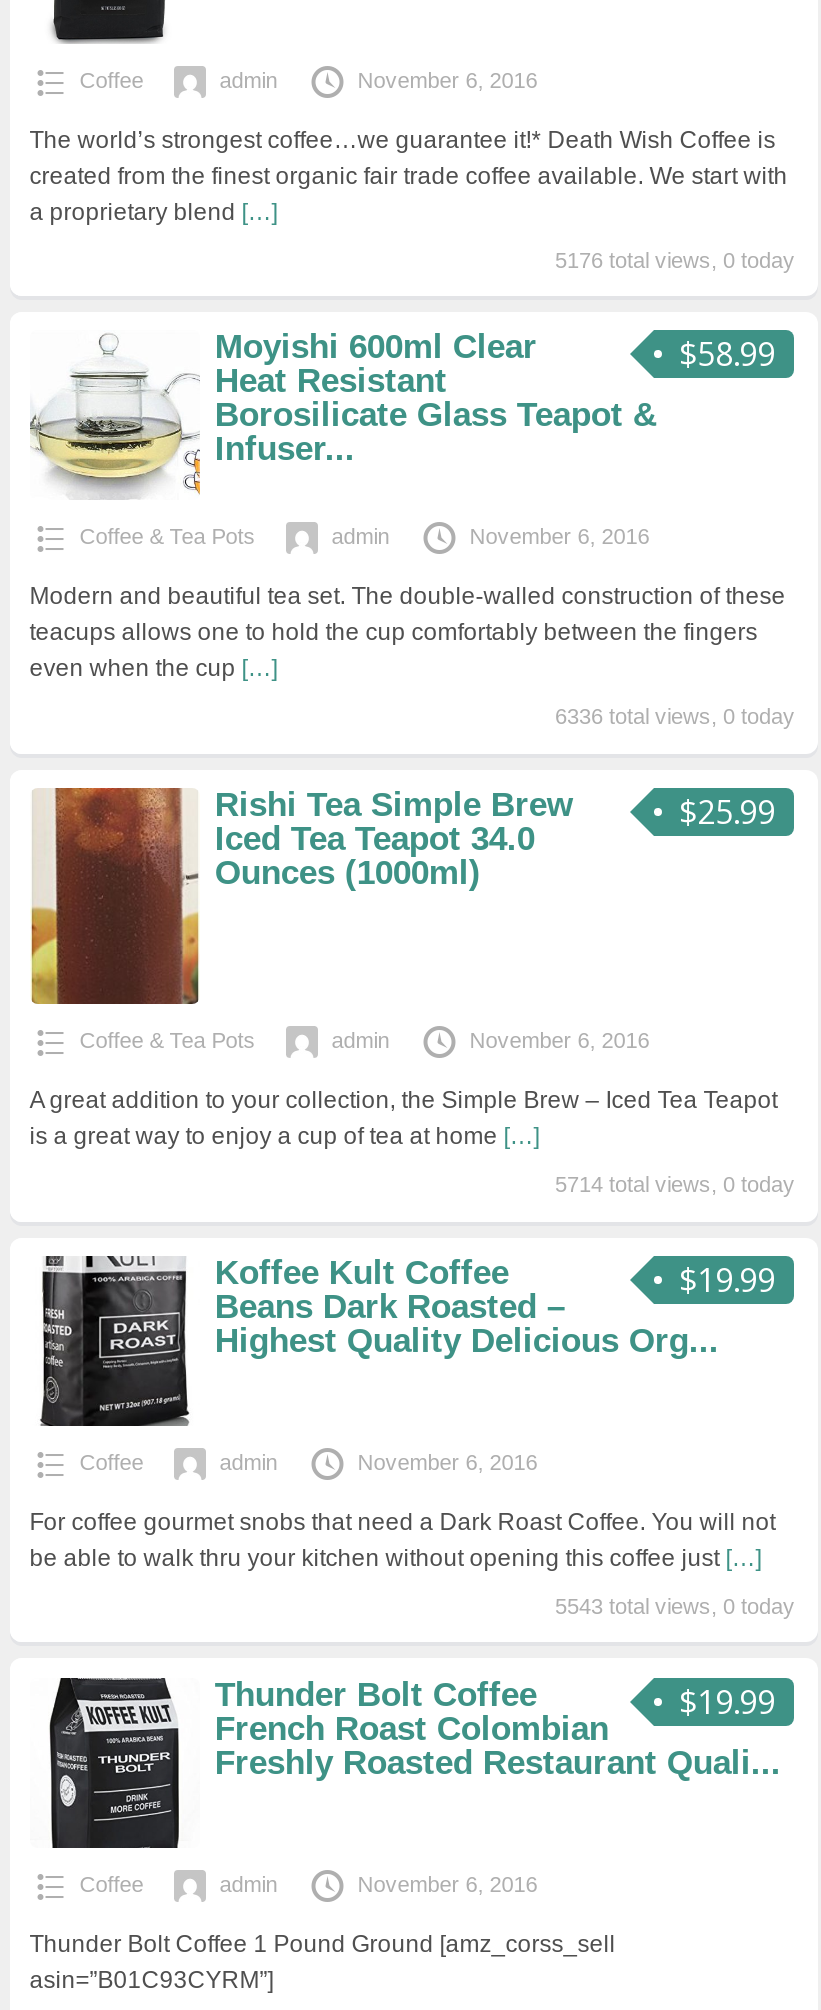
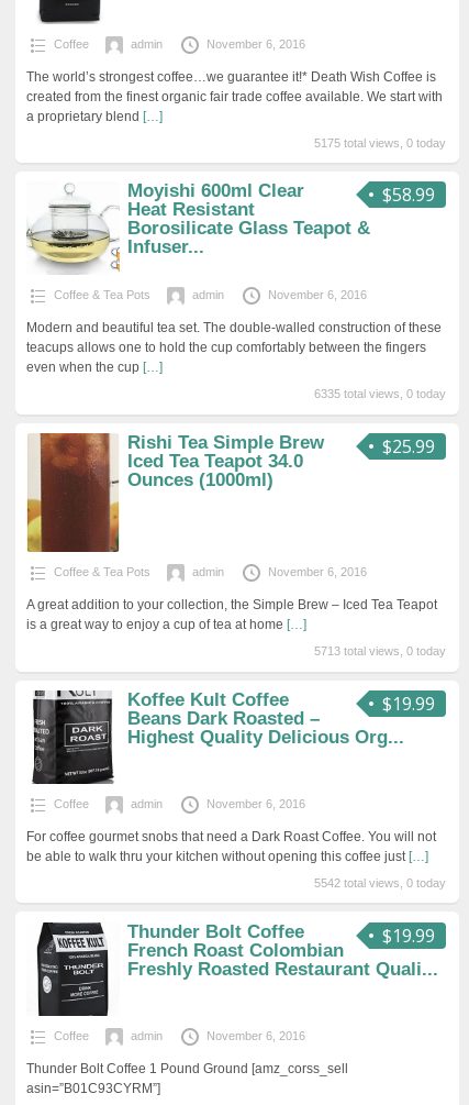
[555,247,795,271] 5176 total views, 0 today -> [315,136,446,149] 5175 total views, 0 today
[555,704,795,728] 6336 total views, 0 today -> [315,387,446,400] 6335 total views, 0 today
[555,1173,795,1197] 5714 total views, 0 today -> [315,645,446,658] 5713 total views, 0 today
[555,1594,795,1618] 5543 total views, 0 today -> [315,876,446,890] 5542 total views, 0 today

